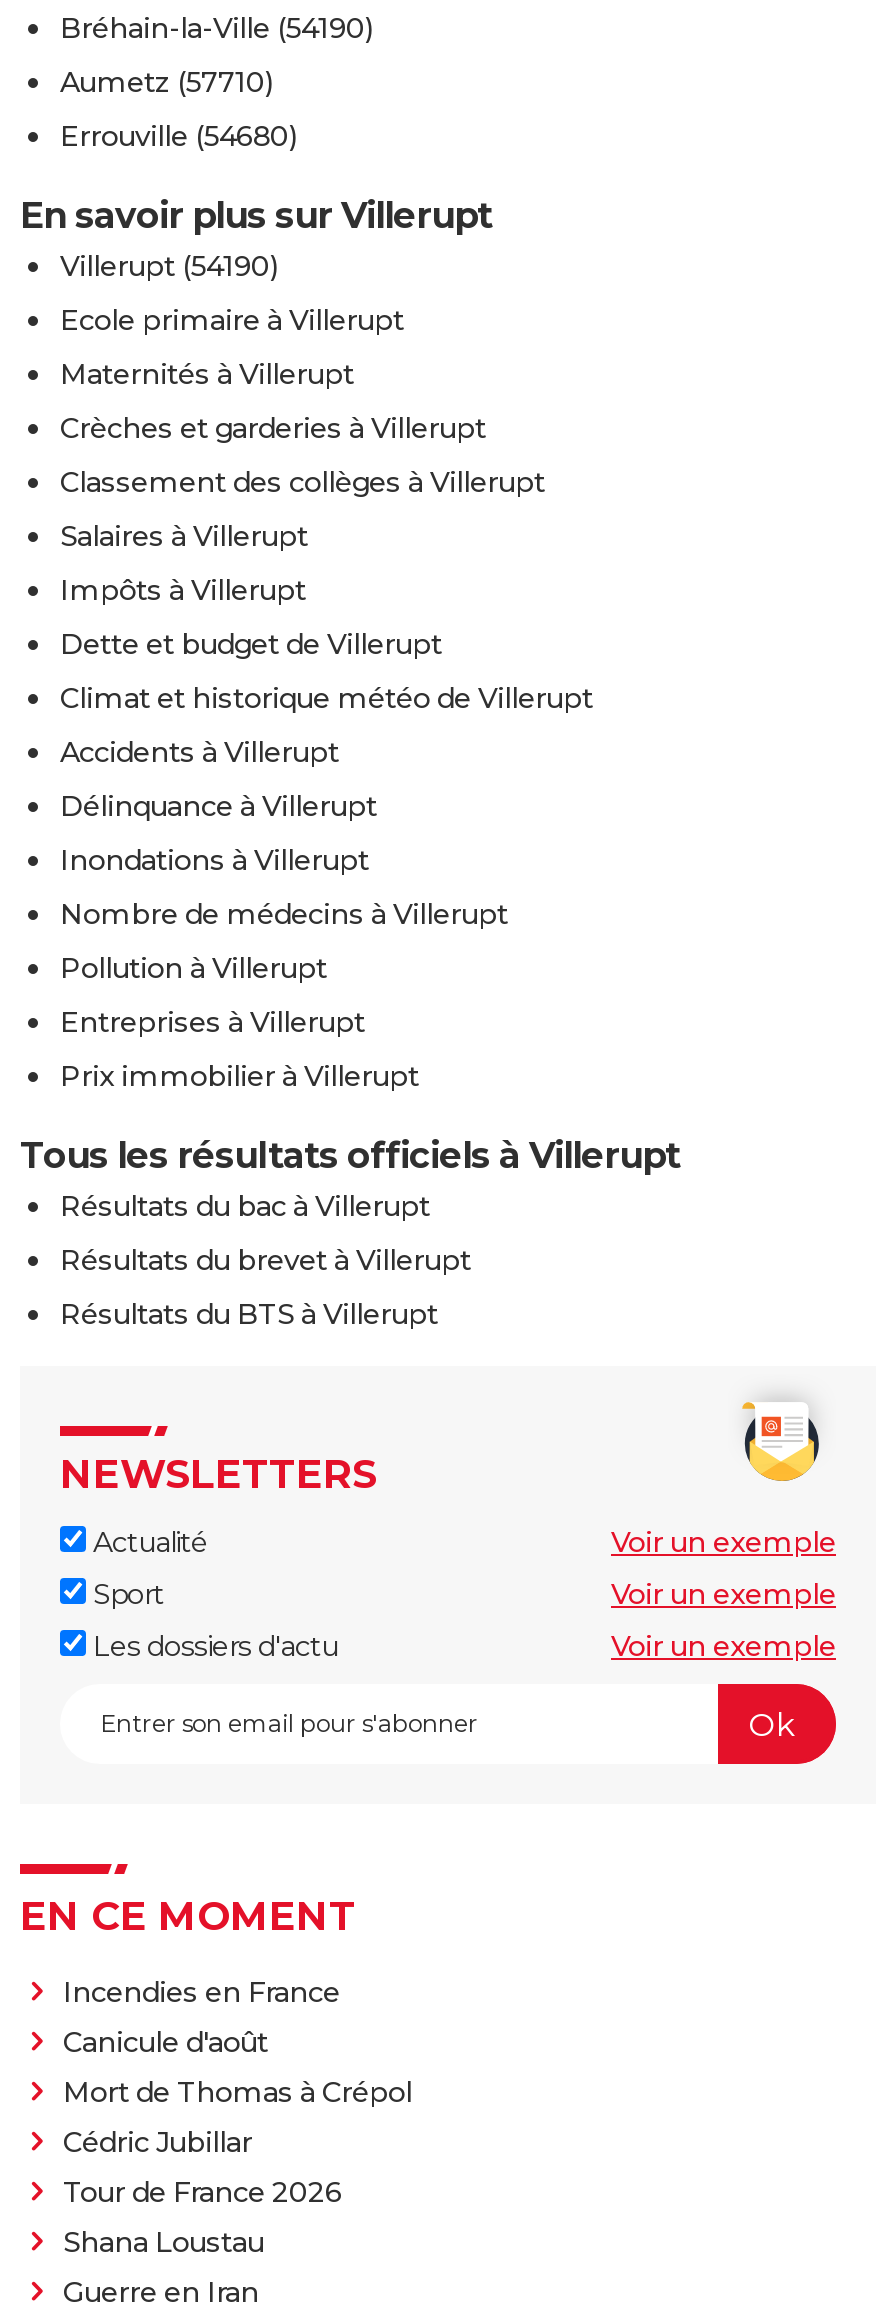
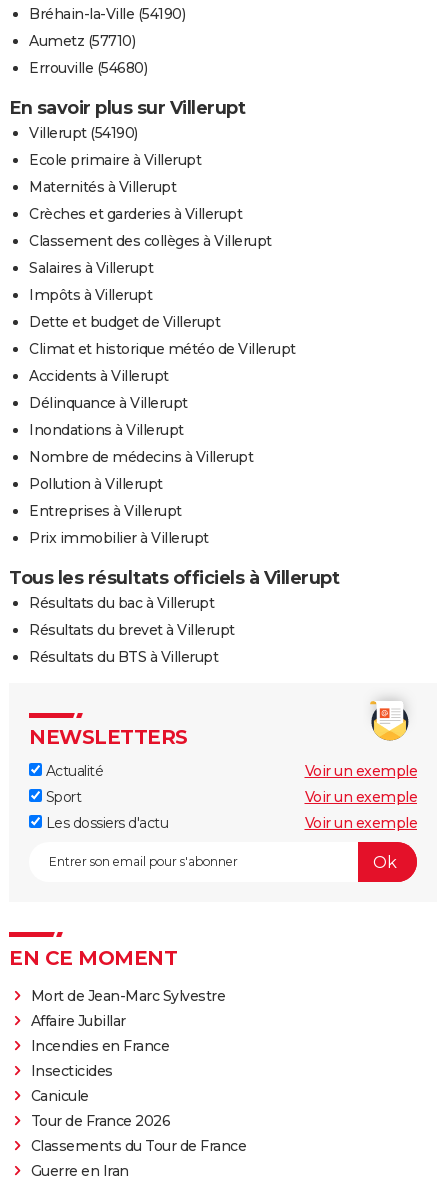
none -> [30,987,225,1030] Mort de Jean-Marc Sylvestre | Affaire Jubillar
moved [63,1974,340,2010] -> [30,1037,169,1055]: Incendies en France
[63,2024,412,2160] Canicule d'août | Mort de Thomas à Crépol | Cédric Jubillar -> [30,1062,112,1105] Insecticides | Canicule
[63,2224,264,2260] Shana Loustau -> [30,1137,246,1155] Classements du Tour de France

